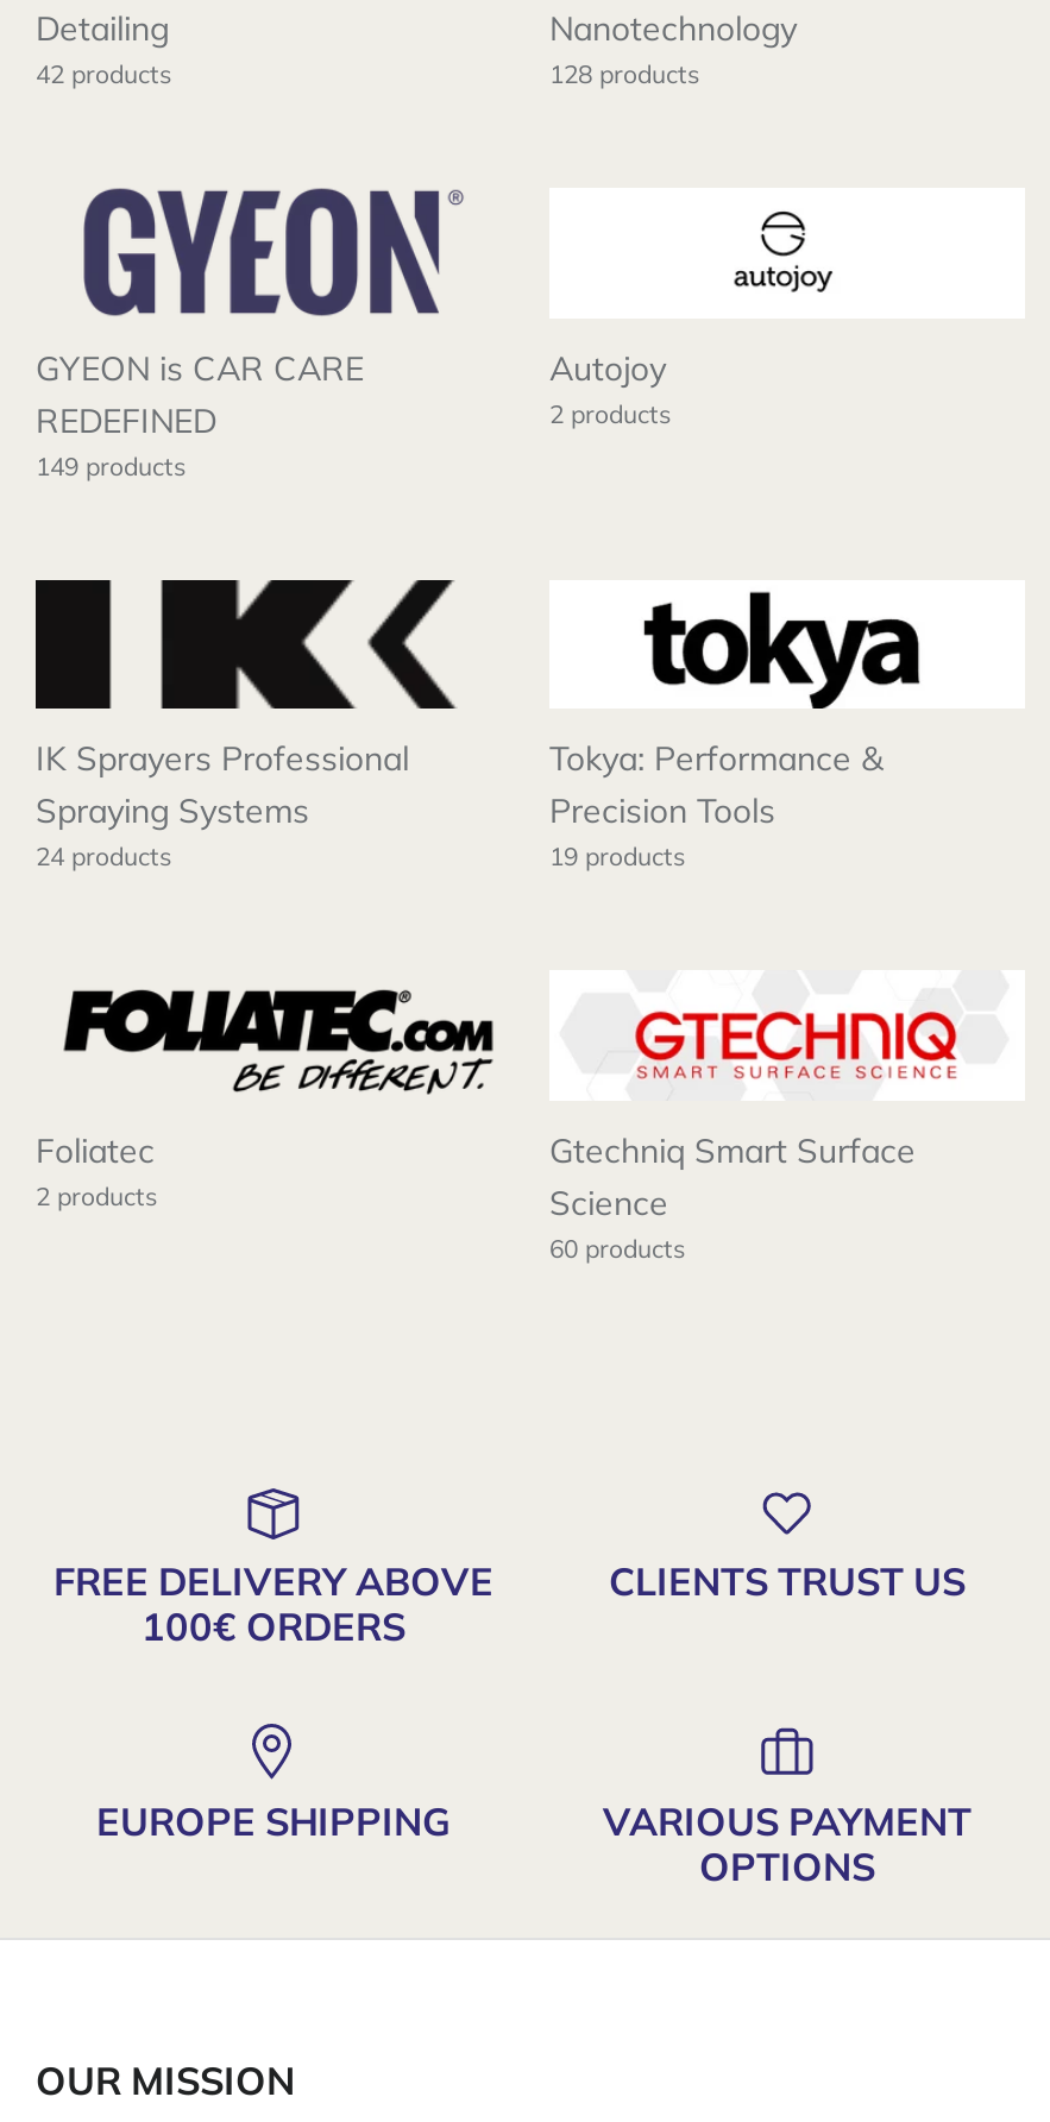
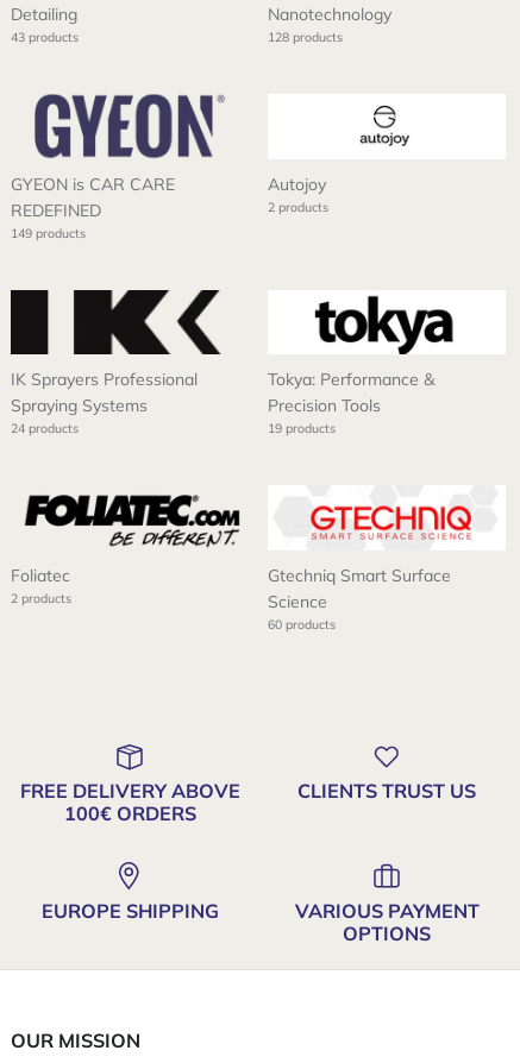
[36,57,171,90] 42 products -> [11,29,79,45] 43 products

